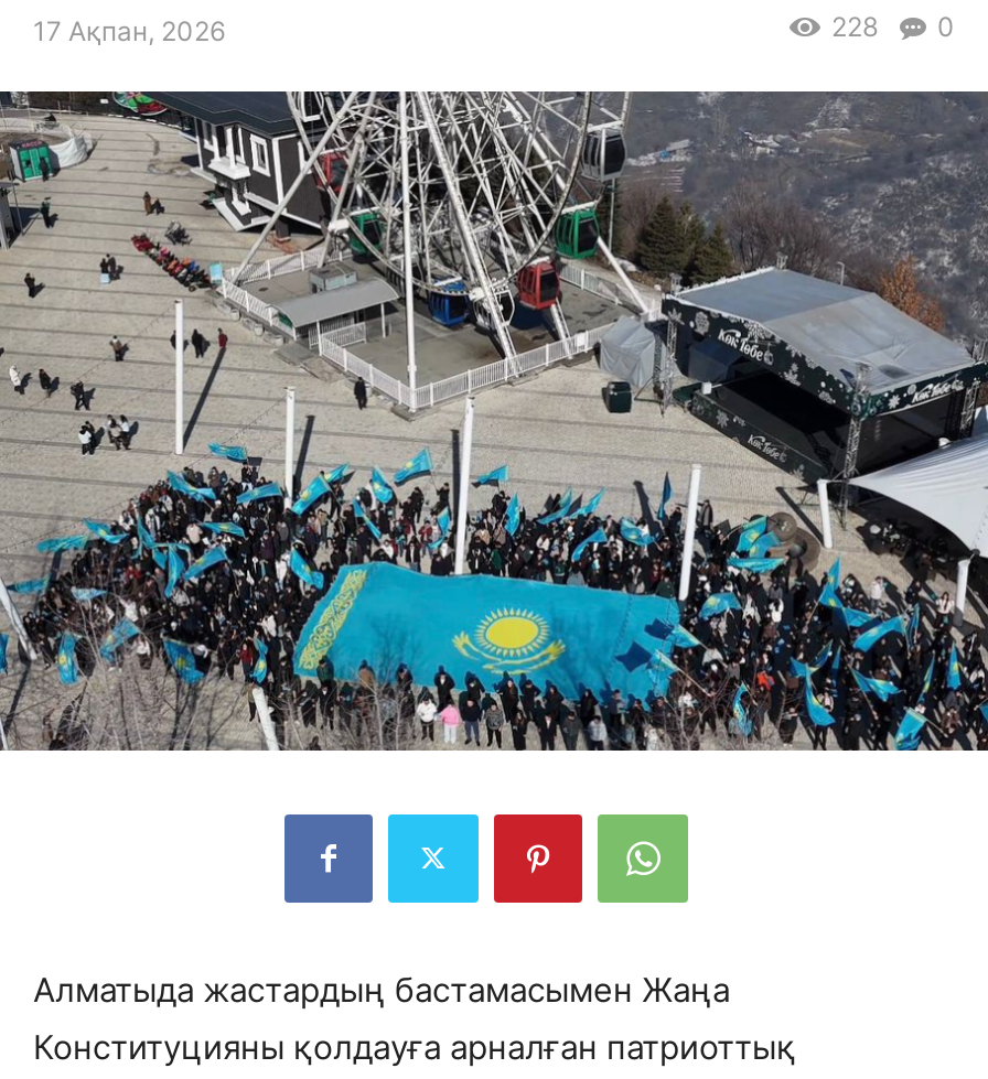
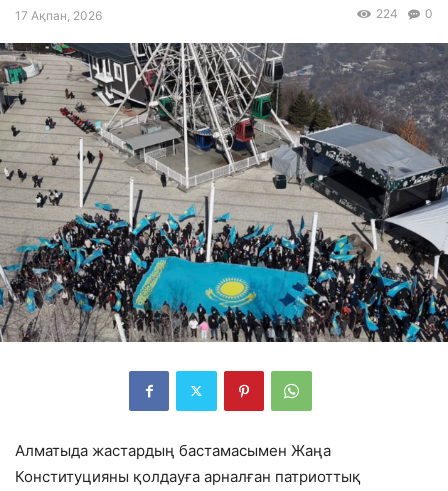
[831,10,955,43] 228 0 -> [376,6,433,21] 224 0

